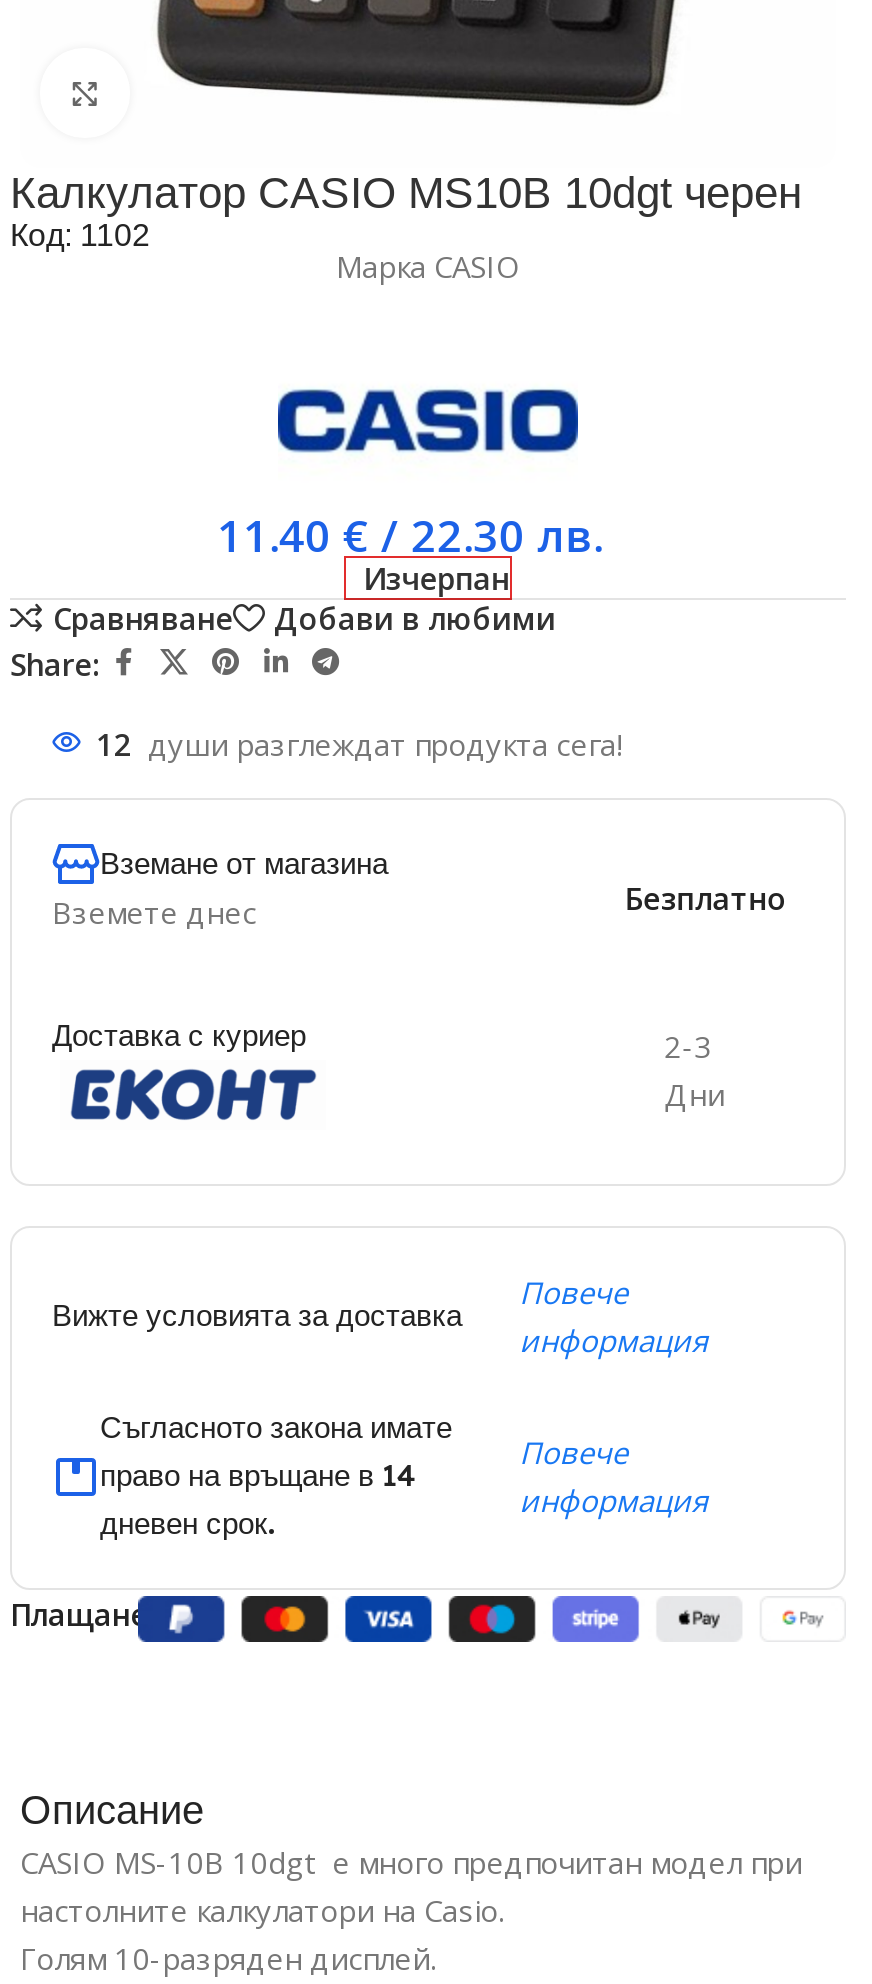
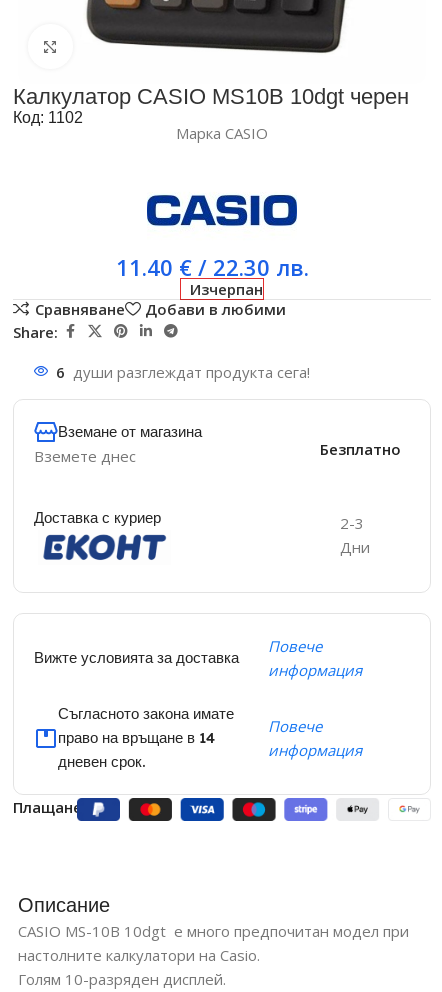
[96,725,622,765] 12 души разглеждат продукта сега! -> [56,362,310,382] 6 души разглеждат продукта сега!

